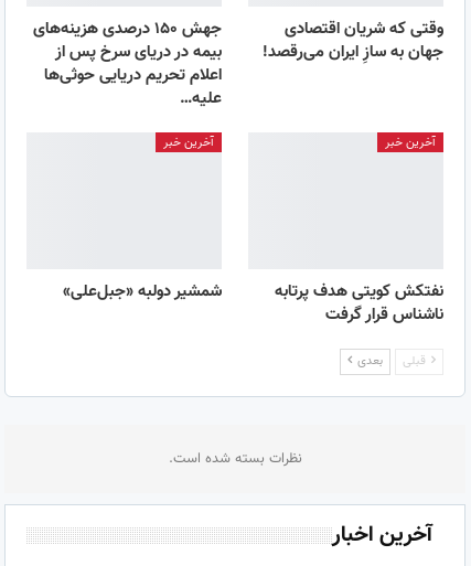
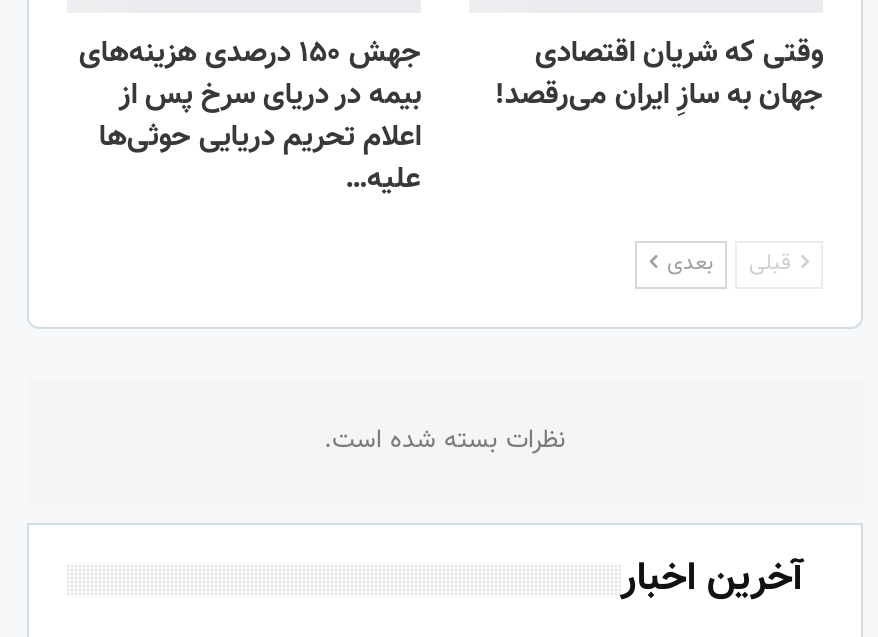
[163,133,214,152] آخرین خبر -> none
[385,133,436,152] آخرین خبر -> none
[63,279,222,304] شمشیر دولبه «جبل‌علی» -> none
[275,279,443,327] نفتکش کویتی هدف پرتابه | ناشناس قرار گرفت -> none

